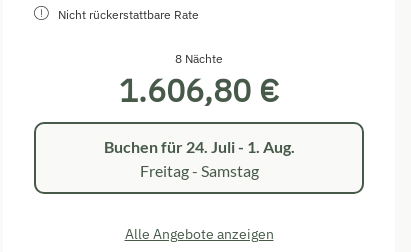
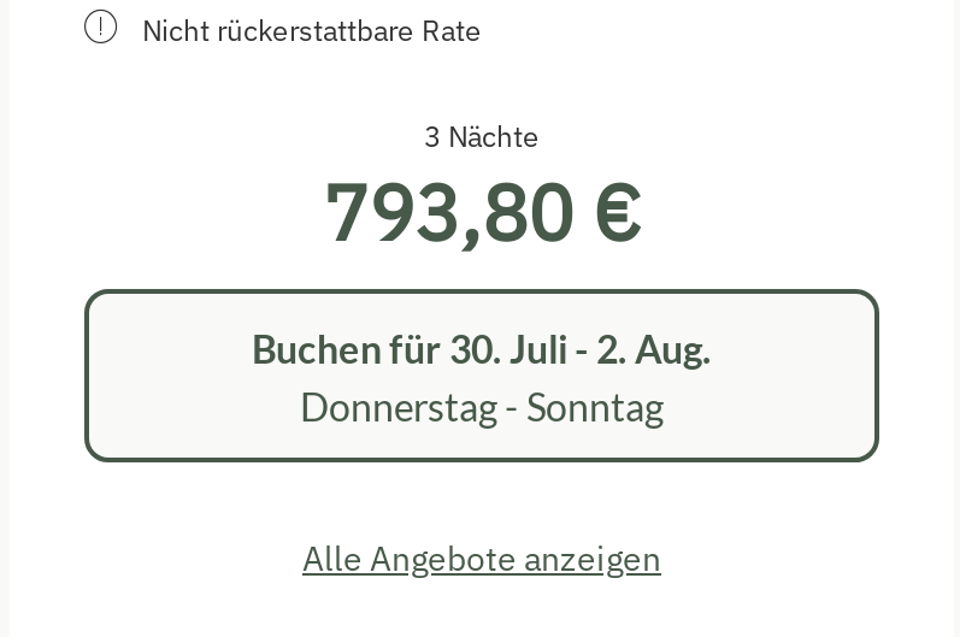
[119,51,279,111] 8 Nächte | 1.606,80 € -> [323,118,641,263] 3 Nächte | 793,80 €
[103,137,294,180] Buchen für 24. Juli - 1. Aug. | Freitag - Samstag -> [252,325,712,428] Buchen für 30. Juli - 2. Aug. | Donnerstag - Sonntag

